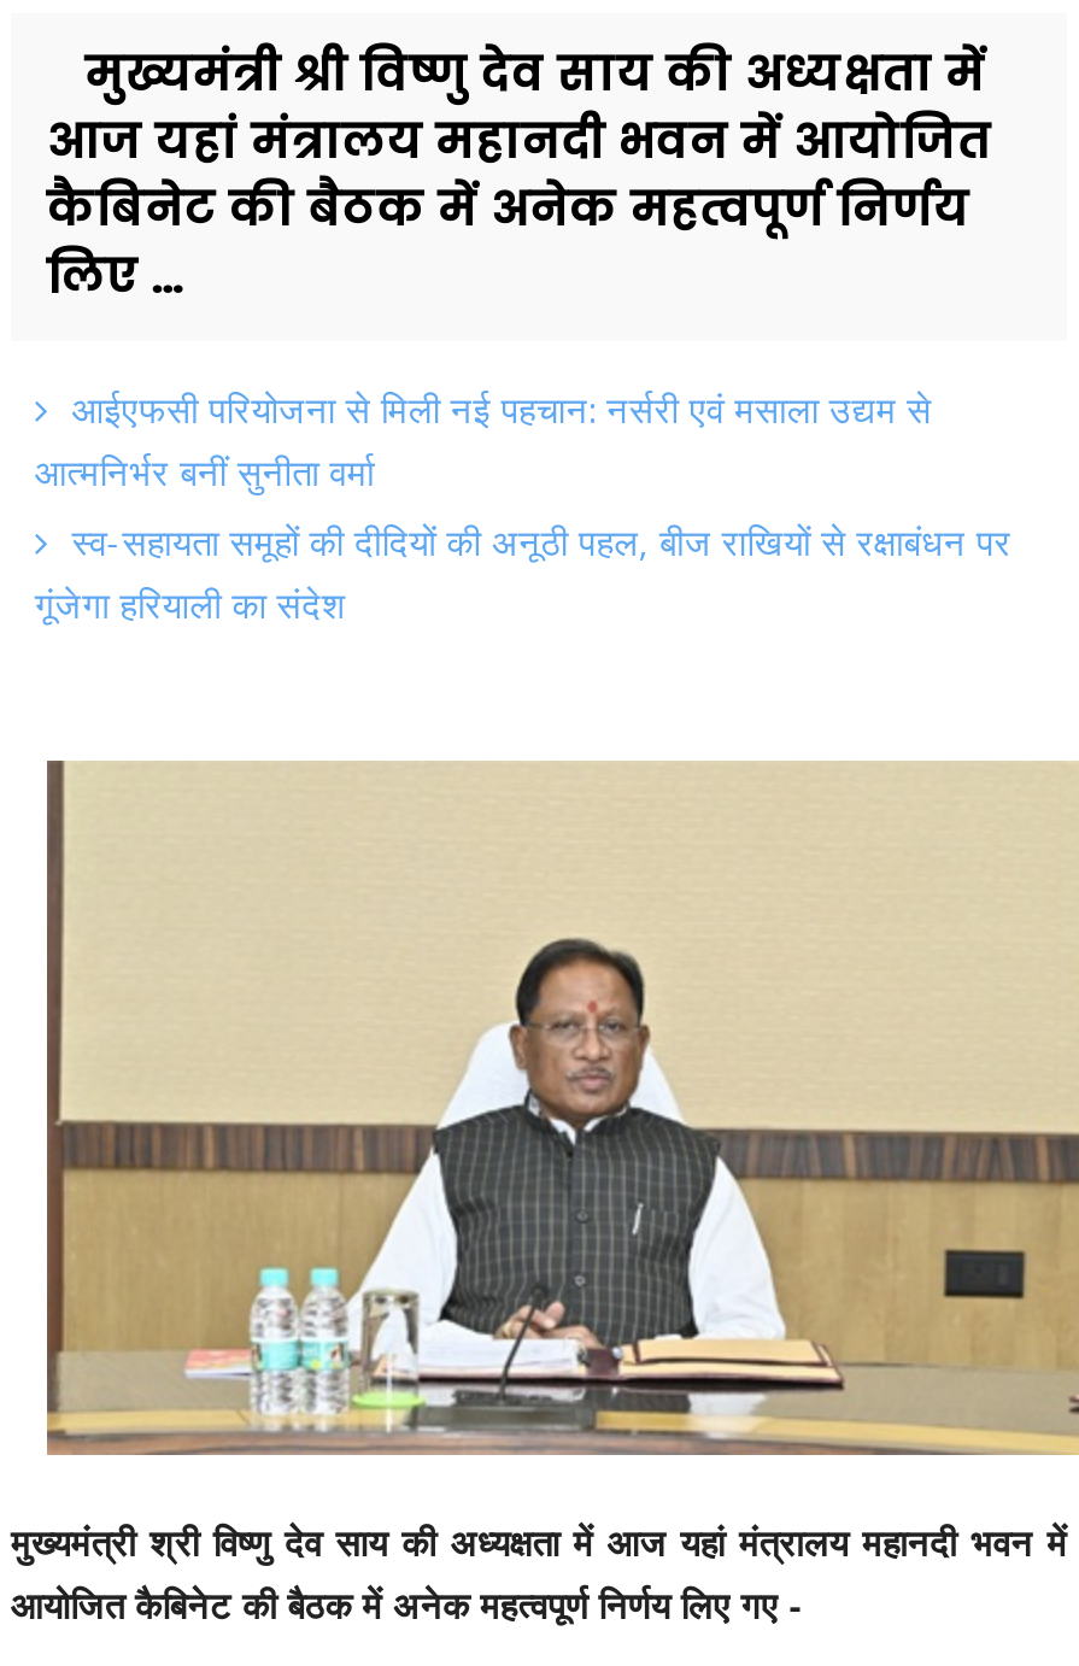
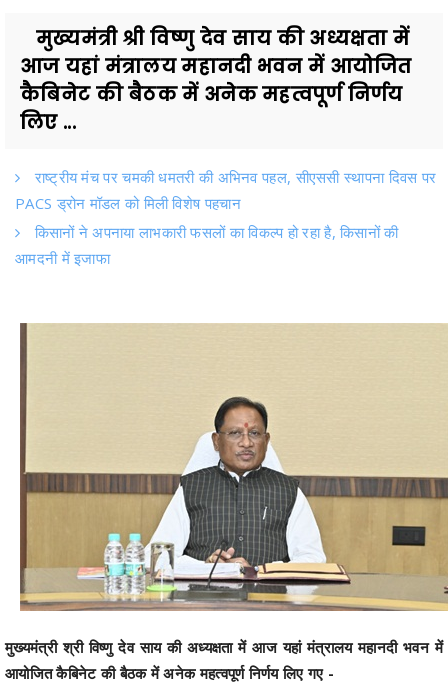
[35,384,1012,627] आईएफसी परियोजना से मिली नई पहचान: नर्सरी एवं मसाला उद्यम से | आत्मनिर्भर बनीं सुनीता वर्मा | स्व-सहायता समूहों की दीदियों की अनूठी पहल, बीज राखियों से रक्षाबंधन पर | गूंजेगा हरियाली का संदेश -> [15,167,436,268] राष्ट्रीय मंच पर चमकी धमतरी की अभिनव पहल, सीएससी स्थापना दिवस पर | PACS ड्रोन मॉडल को मिली विशेष पहचान | किसानों ने अपनाया लाभकारी फसलों का विकल्प हो रहा है, किसानों की | आमदनी में इजाफा

